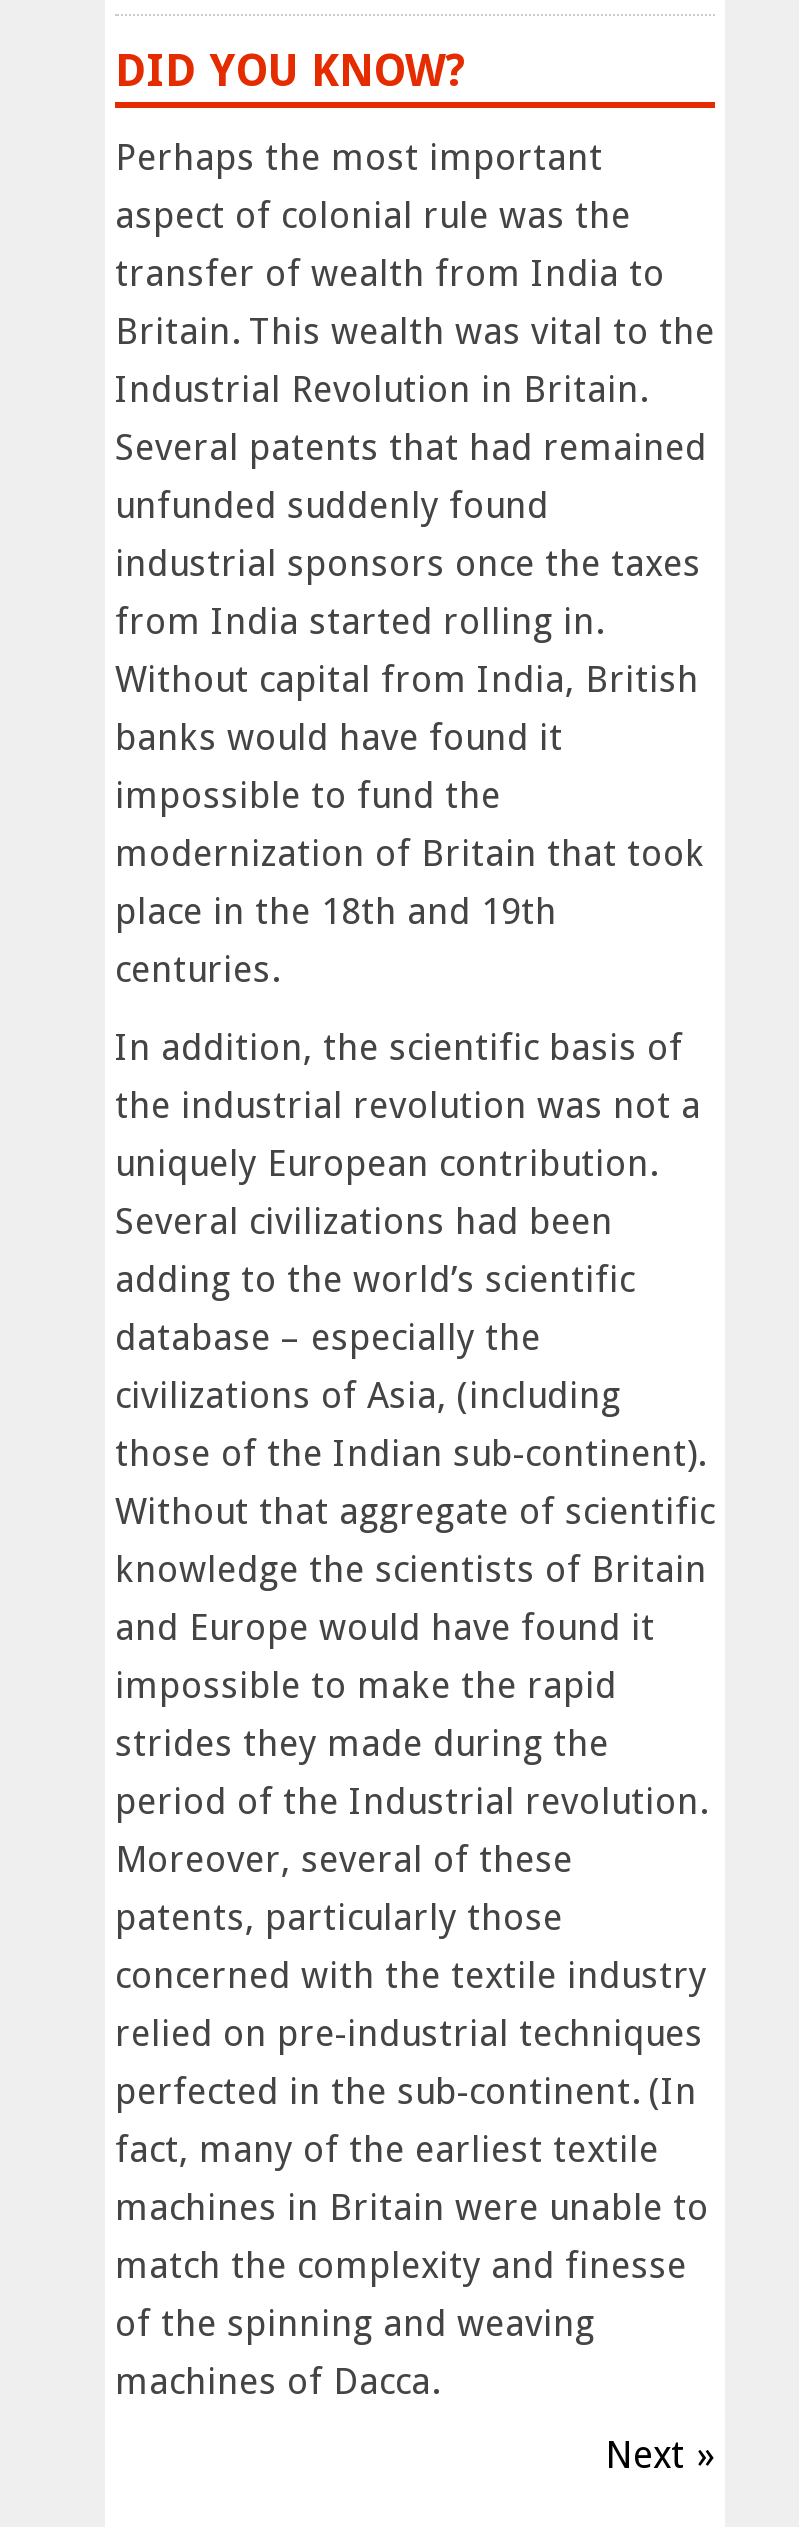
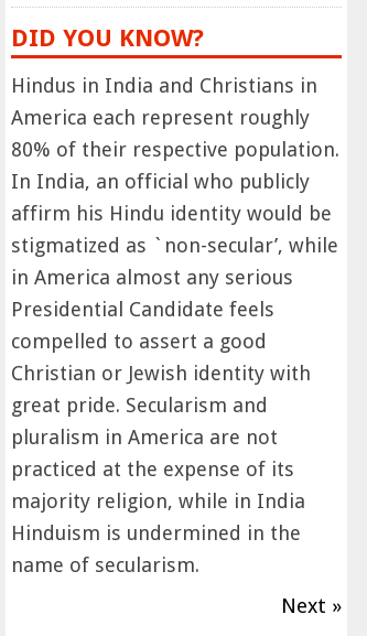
[115,137,715,2403] Perhaps the most important | aspect of colonial rule was the | transfer of wealth from India to | Britain. This wealth was vital to the | Industrial Revolution in Britain. | Several patents that had remained | unfunded suddenly found | industrial sponsors once the taxes | from India started rolling in. | Without capital from India, British | banks would have found it | impossible to fund the | modernization of Britain that took | place in the 18th and 19th | centuries. | In addition, the scientific basis of | the industrial revolution was not a | uniquely European contribution. | Several civilizations had been | adding to the world’s scientific | database – especially the | civilizations of Asia, (including | those of the Indian sub-continent). | Without that aggregate of scientific | knowledge the scientists of Britain | and Europe would have found it | impossible to make the rapid | strides they made during the | period of the Industrial revolution. | Moreover, several of these | patents, particularly those | concerned with the textile industry | relied on pre-industrial techniques | perfected in the sub-continent. (In | fact, many of the earliest textile | machines in Britain were unable to | match the complexity and finesse | of the spinning and weaving | machines of Dacca. -> [11,74,339,577] Hindus in India and Christians in | America each represent roughly | 80% of their respective population. | In India, an official who publicly | affirm his Hindu identity would be | stigmatized as `non-secular’, while | in America almost any serious | Presidential Candidate feels | compelled to assert a good | Christian or Jewish identity with | great pride. Secularism and | pluralism in America are not | practiced at the expense of its | majority religion, while in India | Hinduism is undermined in the | name of secularism.

